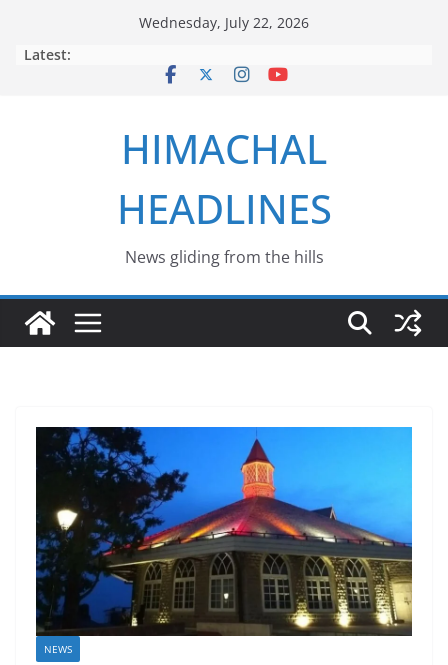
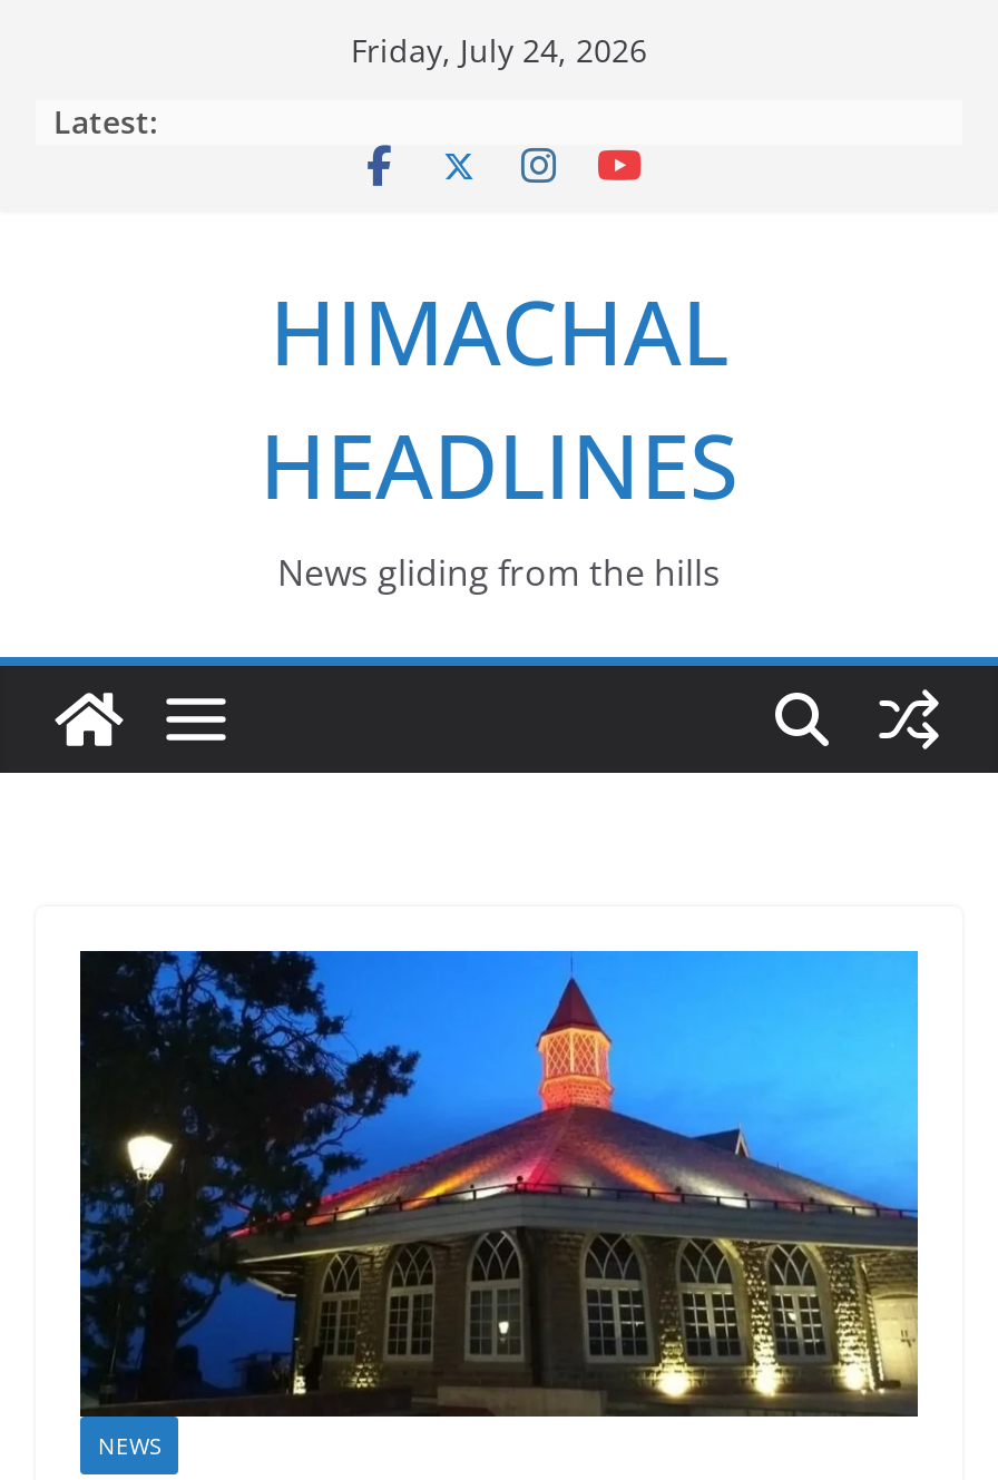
[139,13,309,32] Wednesday, July 22, 2026 -> [351,29,647,71] Friday, July 24, 2026

